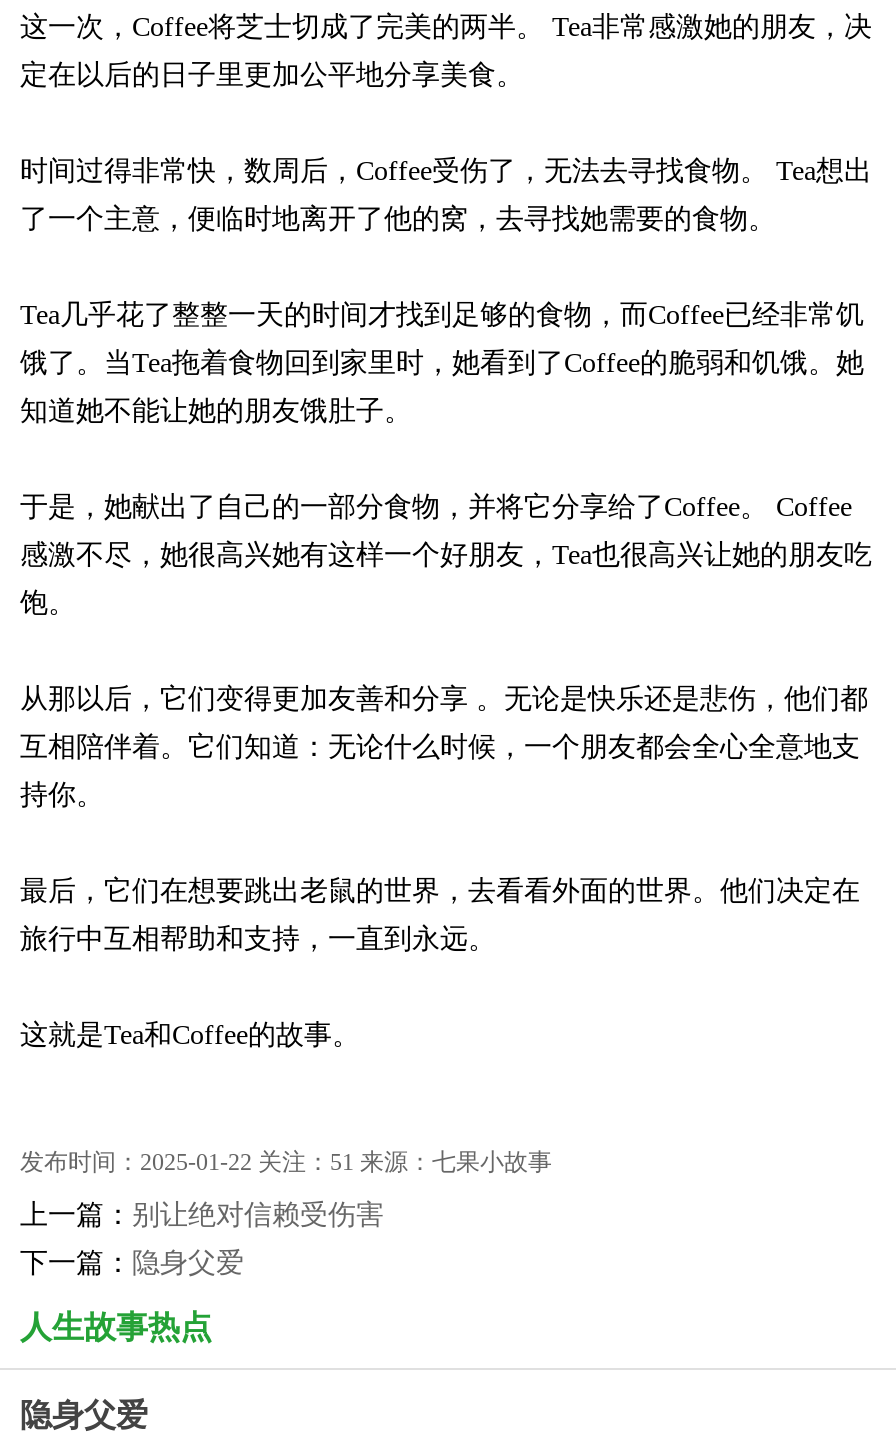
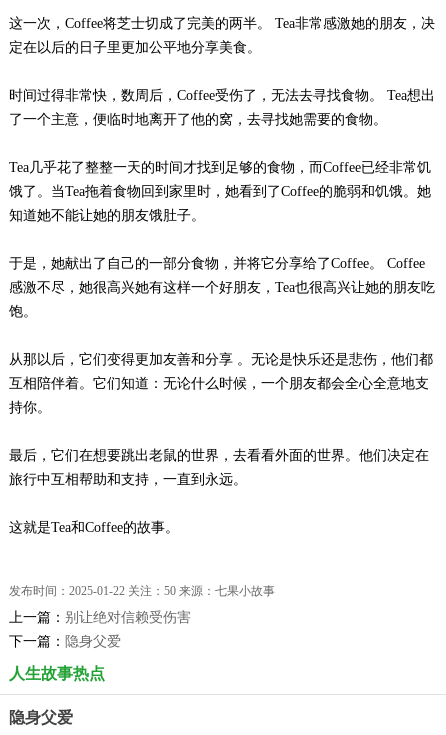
[20,1148,552,1176] 发布时间：2025-01-22 关注：51 来源：七果小故事 -> [9,584,275,598] 发布时间：2025-01-22 关注：50 来源：七果小故事

